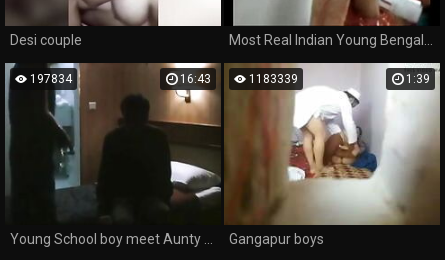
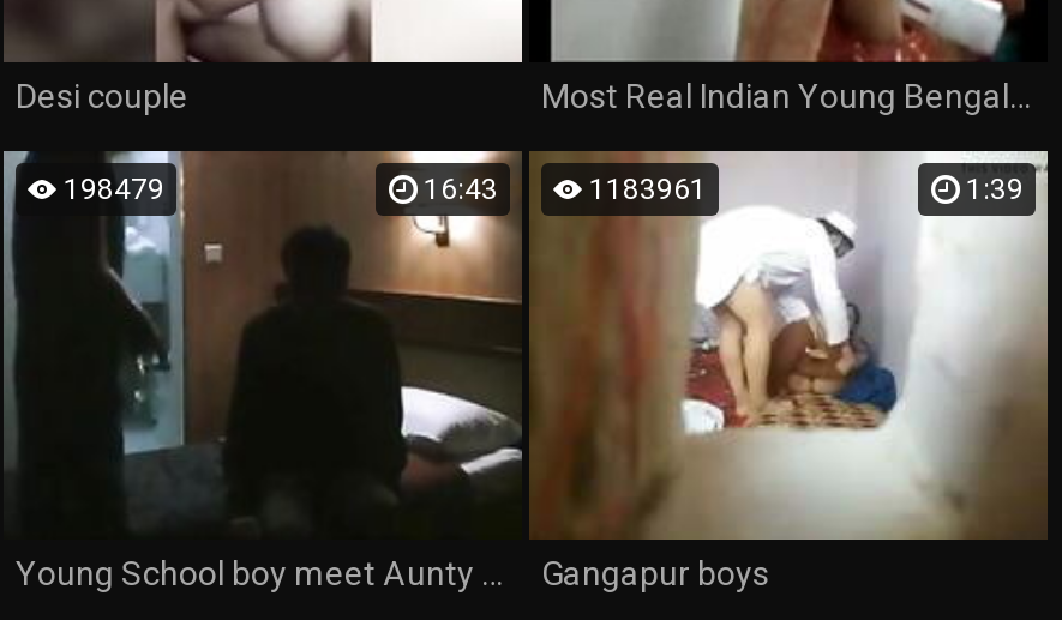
[30,72,72,86] 197834 -> [64,173,164,206] 198479
[249,72,298,86] 1183339 -> [589,173,707,206] 1183961

